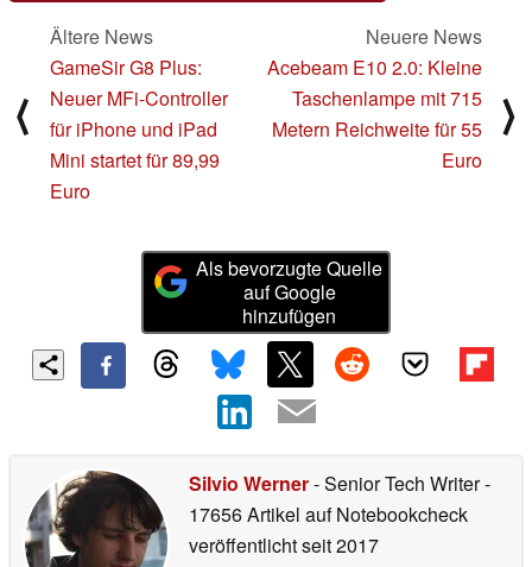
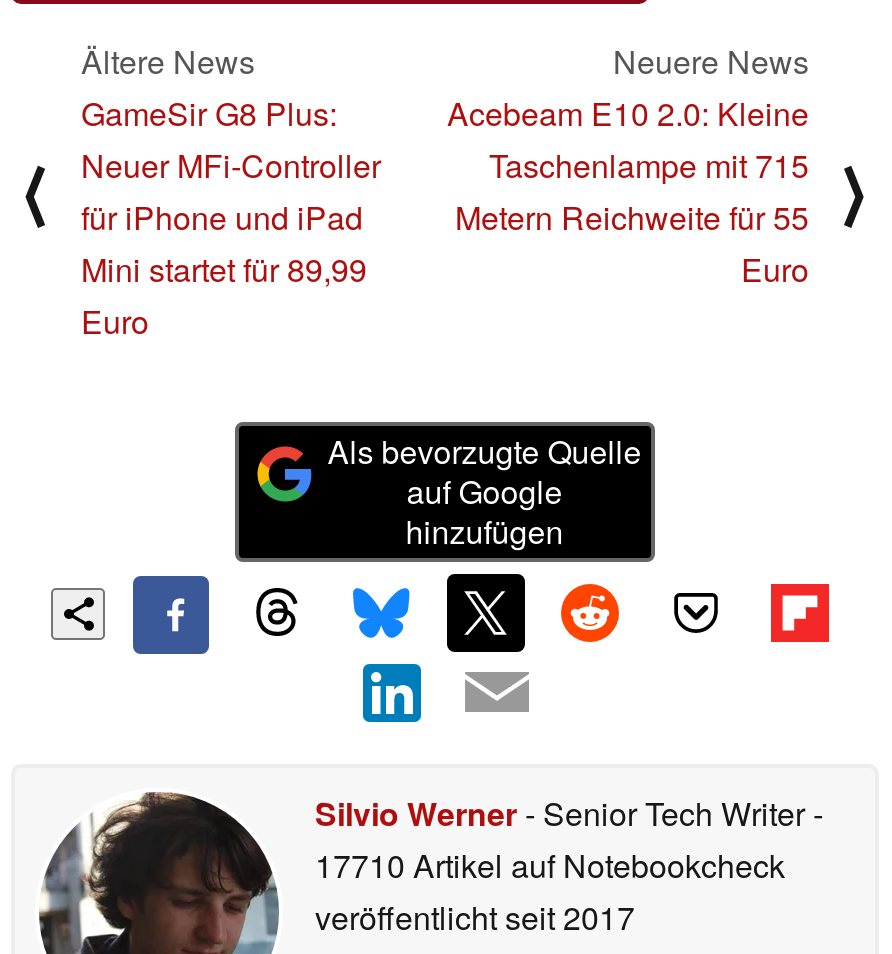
[189,501,468,528] 17656 Artikel auf Notebookcheck -> [315,843,785,889] 17710 Artikel auf Notebookcheck

